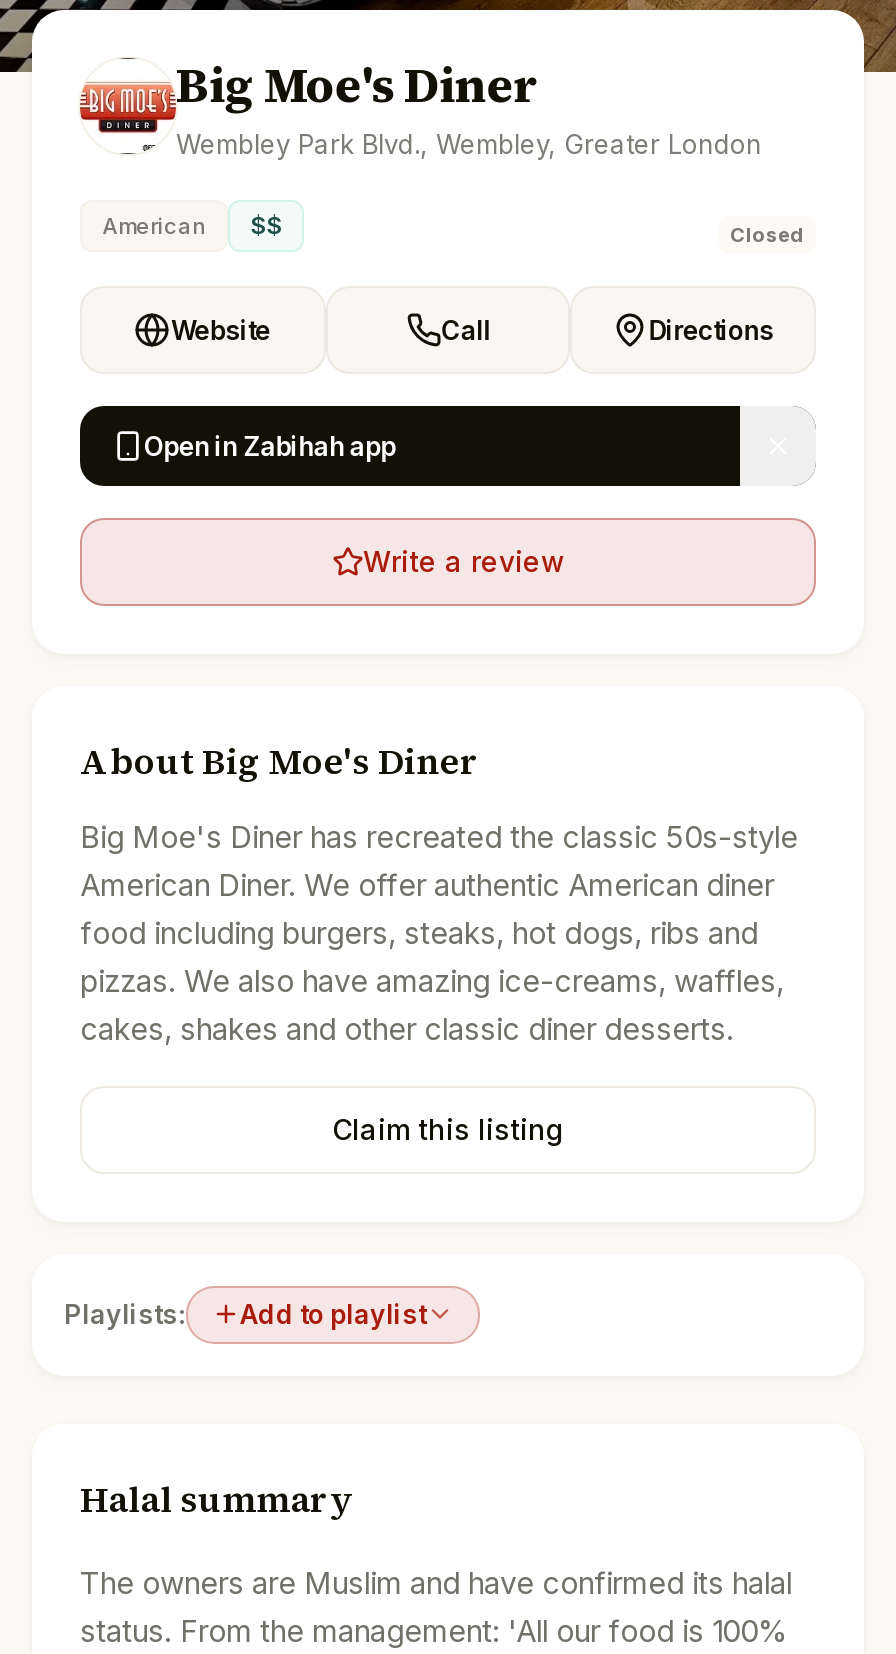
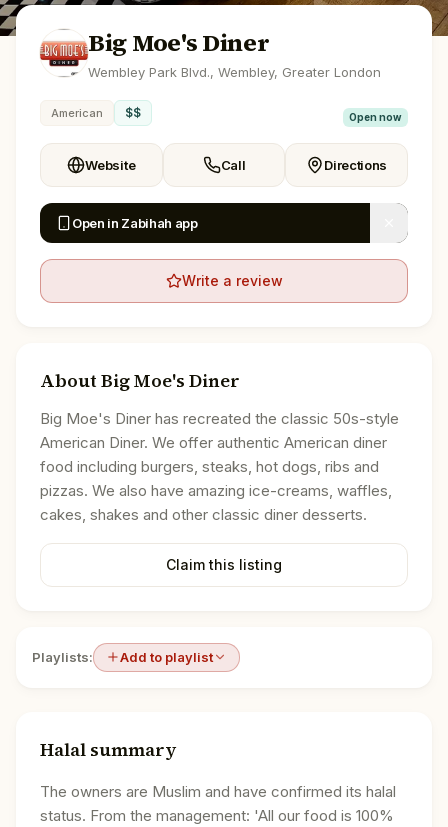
[730,221,804,245] Closed -> [349,110,402,122] Open now

